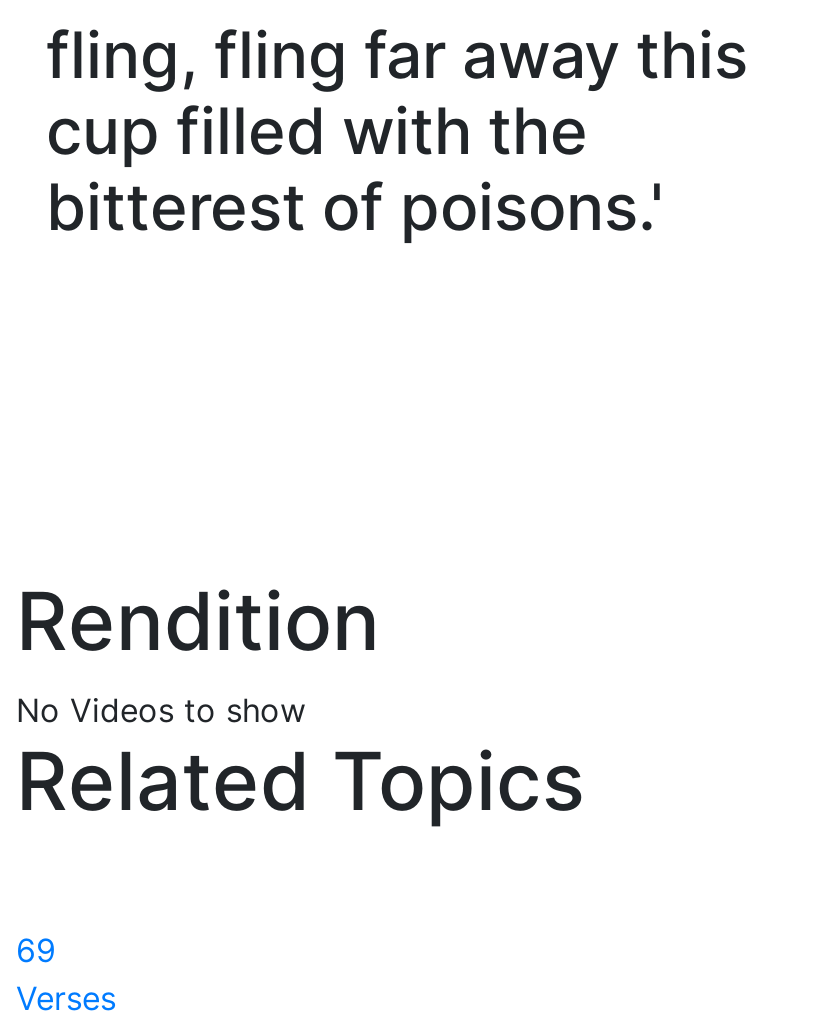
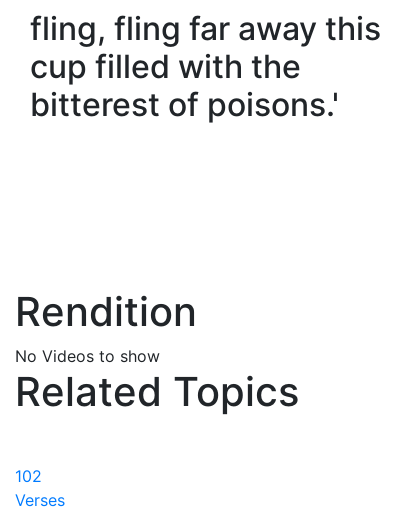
[16,930,56,970] 69 -> [15,466,42,486] 102

